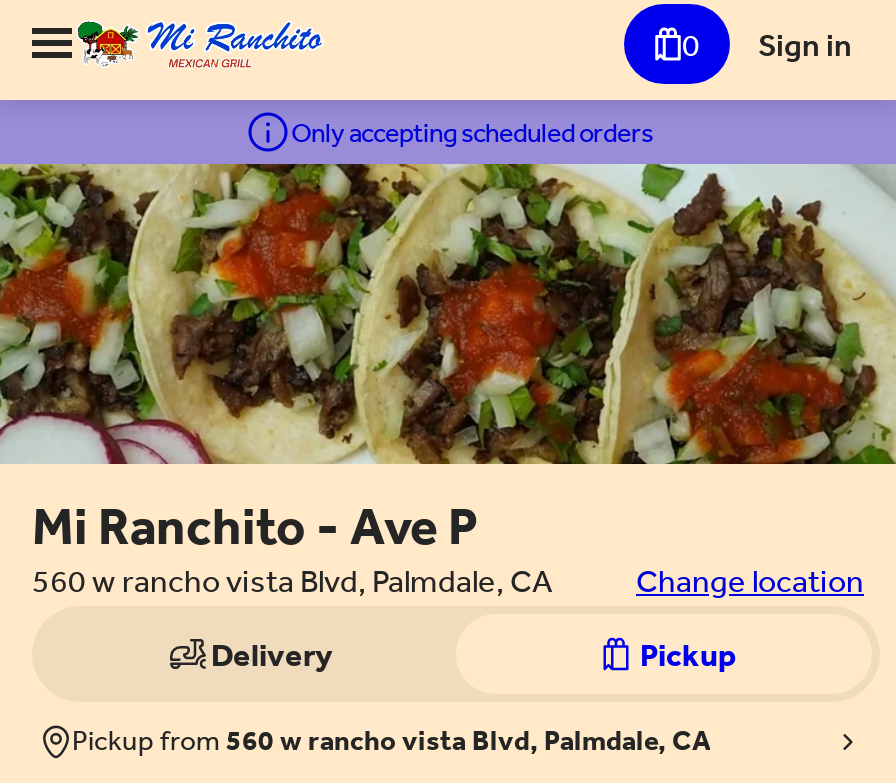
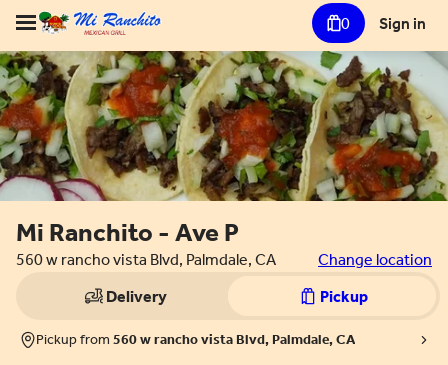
[291,117,653,147] Only accepting scheduled orders -> none

